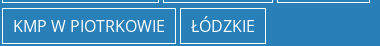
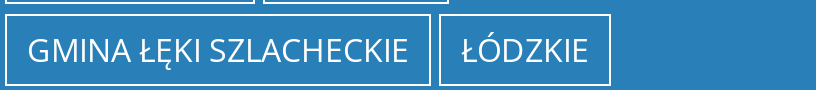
[13,15,165,37] KMP W PIOTRKOWIE -> [27,29,409,73] GMINA ŁĘKI SZLACHECKIE

